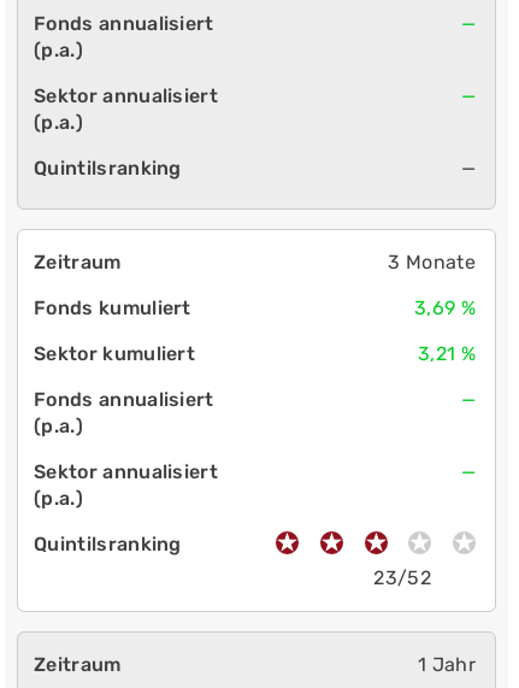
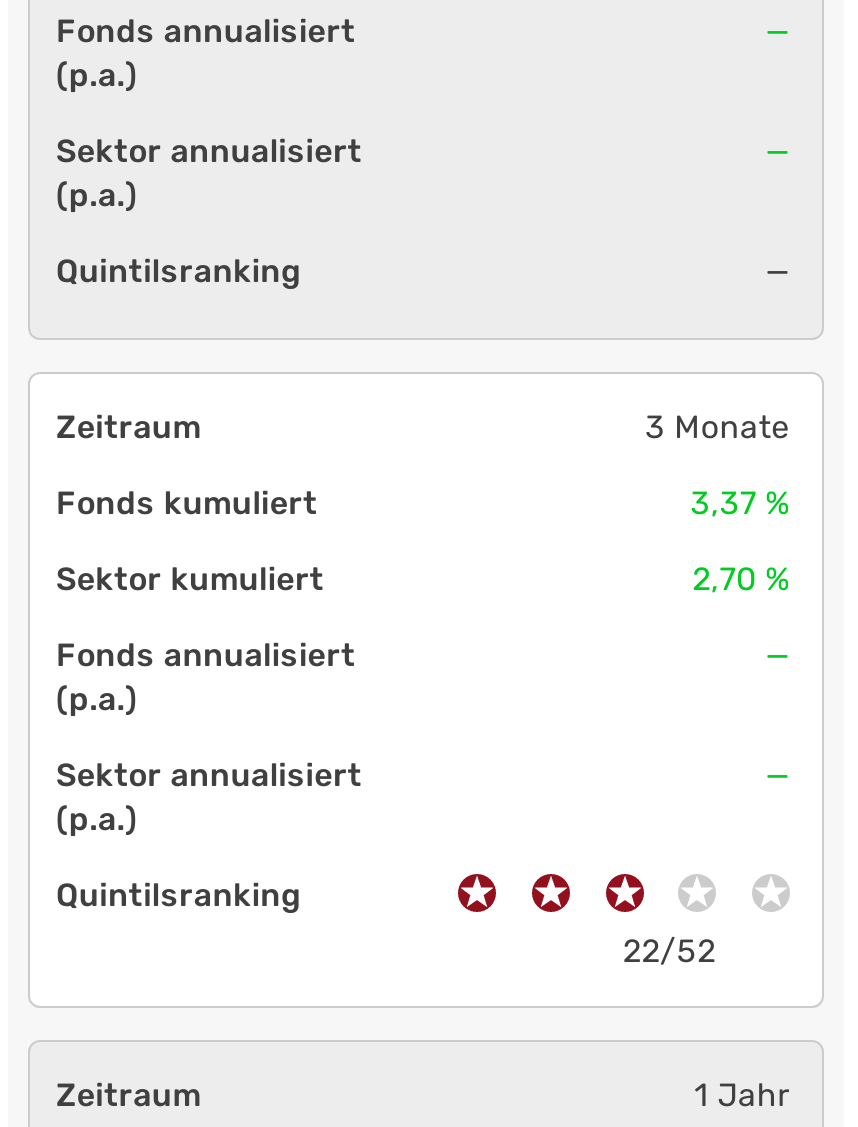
[414,296,476,319] 3,69 % -> [690,483,790,521] 3,37 %
[418,342,476,365] 3,21 % -> [692,559,790,597] 2,70 %
[374,566,431,589] 23/52 -> [623,931,716,969] 22/52

